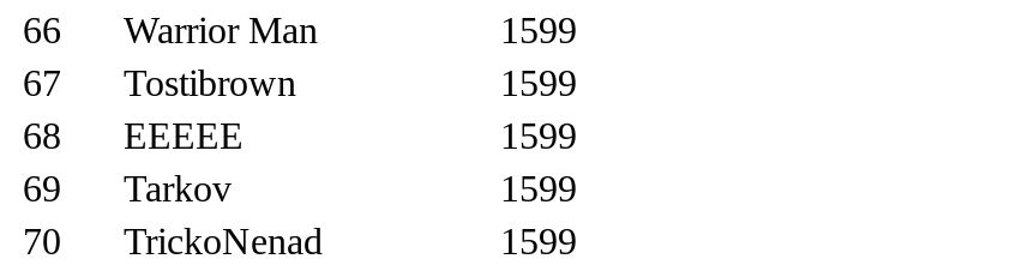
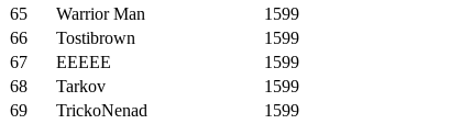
[23,10,318,50] 66 Warrior Man -> [10,4,145,23] 65 Warrior Man
[23,62,296,103] 67 Tostibrown -> [10,29,135,47] 66 Tostibrown
[23,115,244,156] 68 EEEEE -> [10,53,111,71] 67 EEEEE
[23,168,232,209] 69 Tarkov -> [10,77,106,95] 68 Tarkov
[23,221,323,261] 70 TrickoNenad -> [10,101,147,120] 69 TrickoNenad

